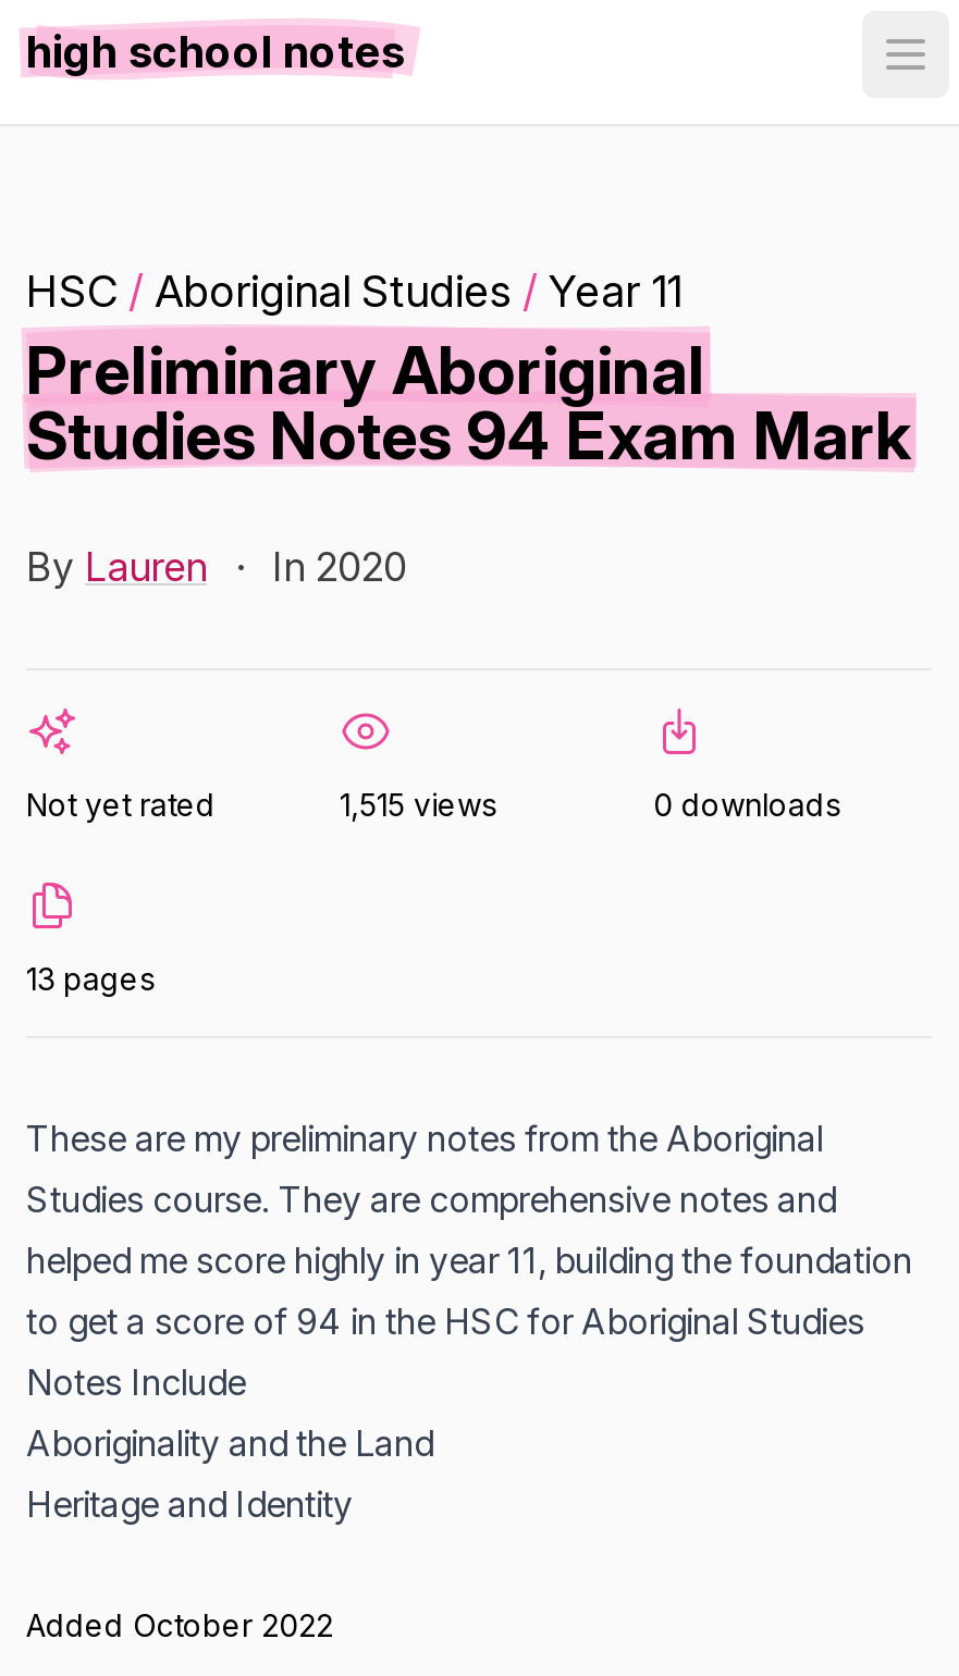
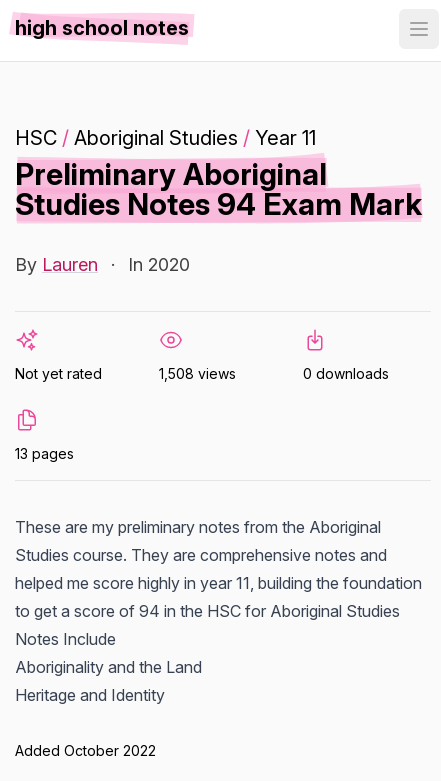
[340,786,496,823] 1,515 views -> [159,365,236,382] 1,508 views

